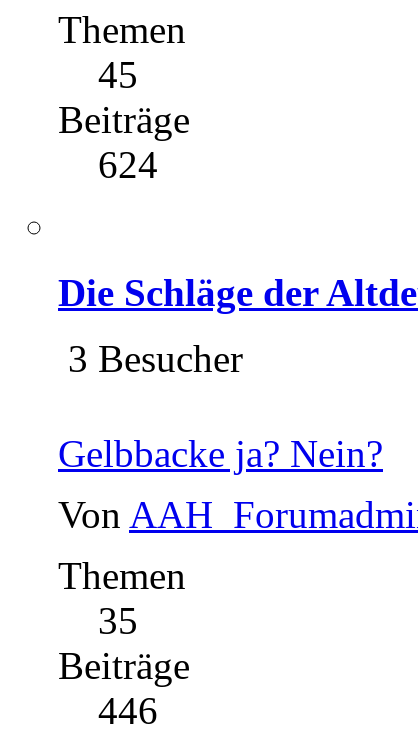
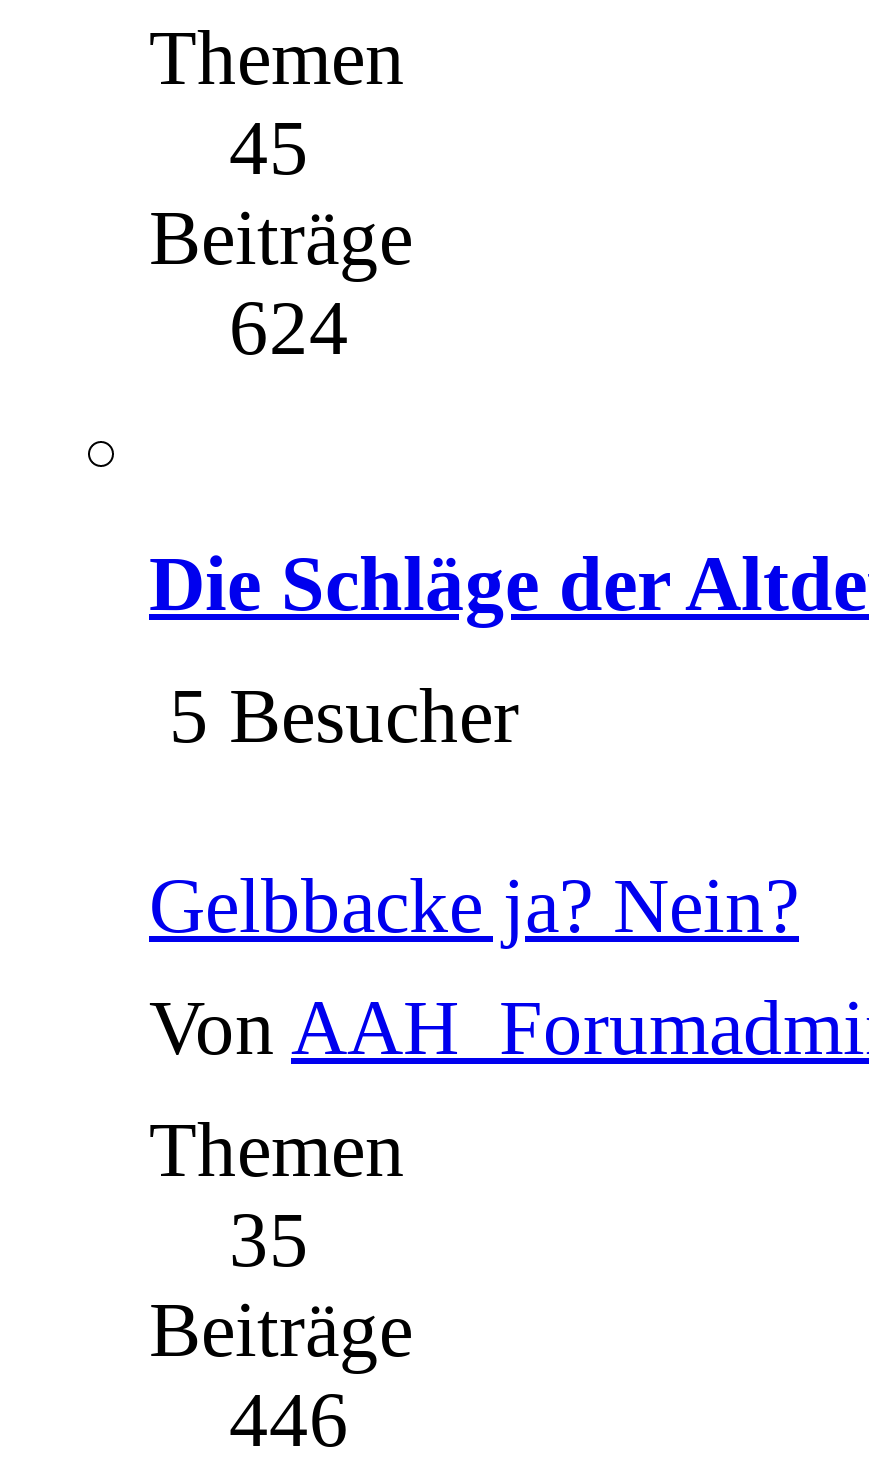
[58,337,243,380] 3 Besucher -> [149,672,519,758] 5 Besucher

